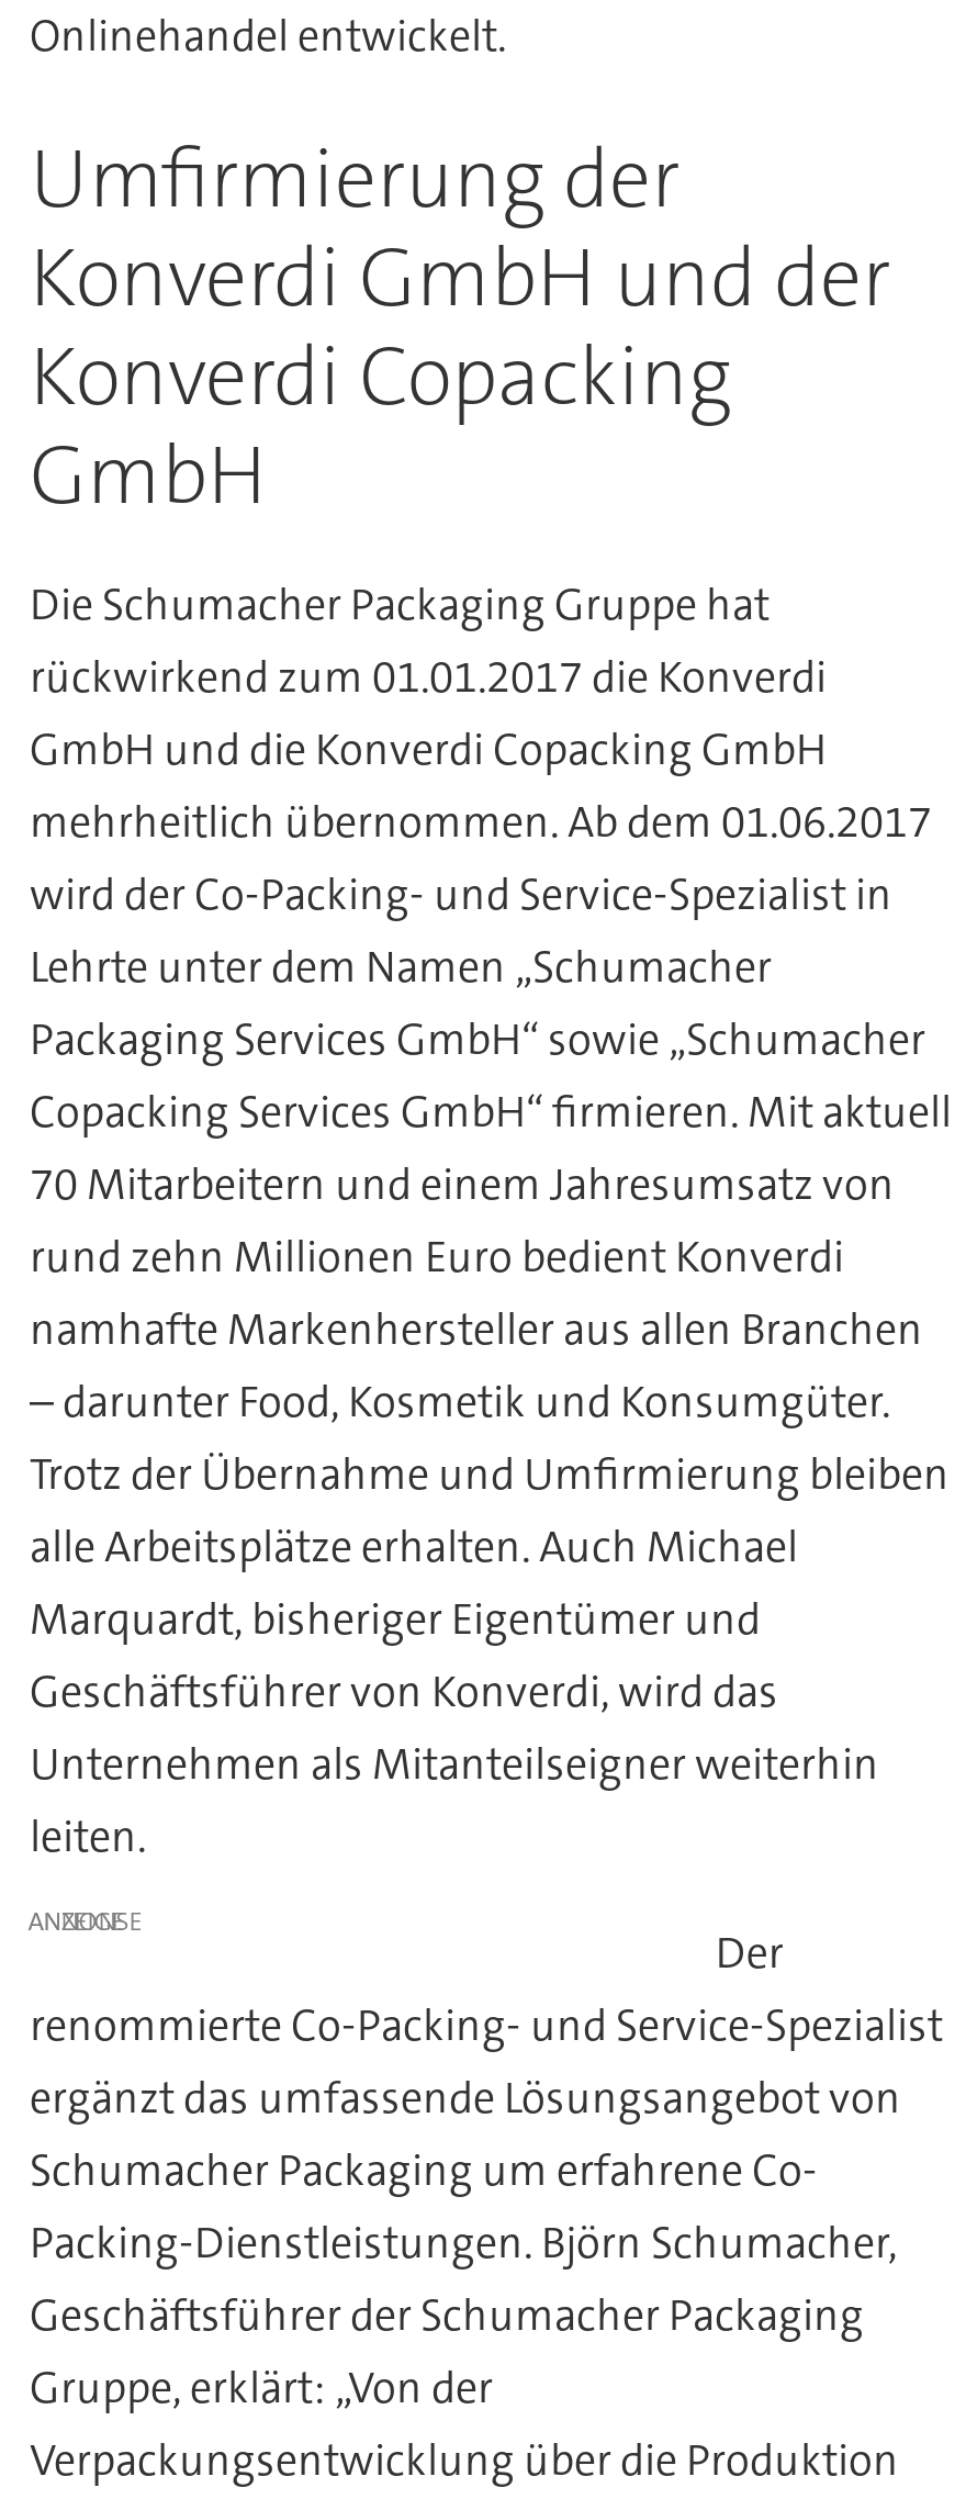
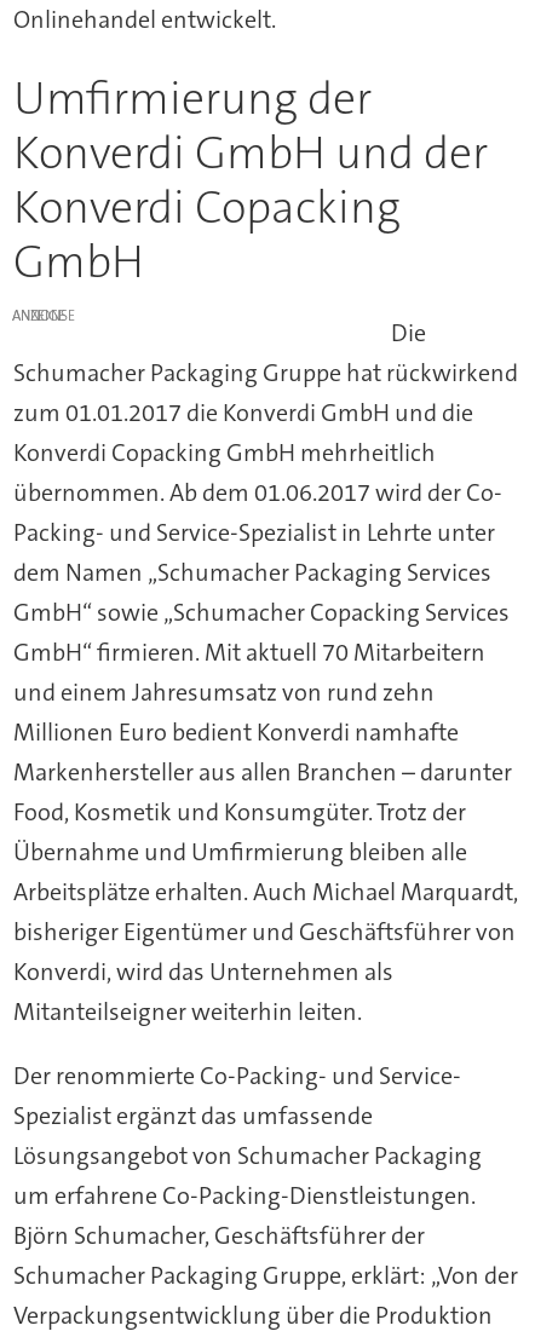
[30,576,952,1865] Die Schumacher Packaging Gruppe hat | rückwirkend zum 01.01.2017 die Konverdi | GmbH und die Konverdi Copacking GmbH | mehrheitlich übernommen. Ab dem 01.06.2017 | wird der Co-Packing- und Service-Spezialist in | Lehrte unter dem Namen „Schumacher | Packaging Services GmbH“ sowie „Schumacher | Copacking Services GmbH“ firmieren. Mit aktuell | 70 Mitarbeitern und einem Jahresumsatz von | rund zehn Millionen Euro bedient Konverdi | namhafte Markenhersteller aus allen Branchen | – darunter Food, Kosmetik und Konsumgüter. | Trotz der Übernahme und Umfirmierung bleiben | alle Arbeitsplätze erhalten. Auch Michael | Marquardt, bisheriger Eigentümer und | Geschäftsführer von Konverdi, wird das | Unternehmen als Mitanteilseigner weiterhin | leiten. -> none
moved [28,1905,124,1940] -> [12,307,66,326]: ANZEIGE
[30,1925,943,2416] Der | renommierte Co-Packing- und Service-Spezialist | ergänzt das umfassende Lösungsangebot von | Schumacher Packaging um erfahrene Co- | Packing-Dienstleistungen. Björn Schumacher, | Geschäftsführer der Schumacher Packaging | Gruppe, erklärt: „Von der -> [13,317,518,1292] Die | Schumacher Packaging Gruppe hat rückwirkend | zum 01.01.2017 die Konverdi GmbH und die | Konverdi Copacking GmbH mehrheitlich | übernommen. Ab dem 01.06.2017 wird der Co- | Packing- und Service-Spezialist in Lehrte unter | dem Namen „Schumacher Packaging Services | GmbH“ sowie „Schumacher Copacking Services | GmbH“ firmieren. Mit aktuell 70 Mitarbeitern | und einem Jahresumsatz von rund zehn | Millionen Euro bedient Konverdi namhafte | Markenhersteller aus allen Branchen – darunter | Food, Kosmetik und Konsumgüter. Trotz der | Übernahme und Umfirmierung bleiben alle | Arbeitsplätze erhalten. Auch Michael Marquardt, | bisheriger Eigentümer und Geschäftsführer von | Konverdi, wird das Unternehmen als | Mitanteilseigner weiterhin leiten. | Der renommierte Co-Packing- und Service- | Spezialist ergänzt das umfassende | Lösungsangebot von Schumacher Packaging | um erfahrene Co-Packing-Dienstleistungen. | Björn Schumacher, Geschäftsführer der | Schumacher Packaging Gruppe, erklärt: „Von der

